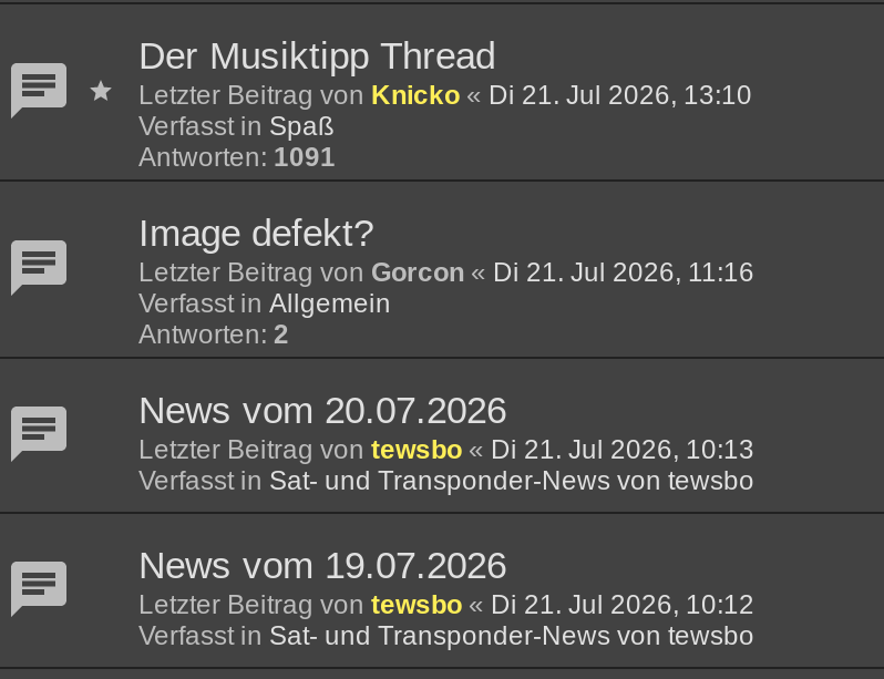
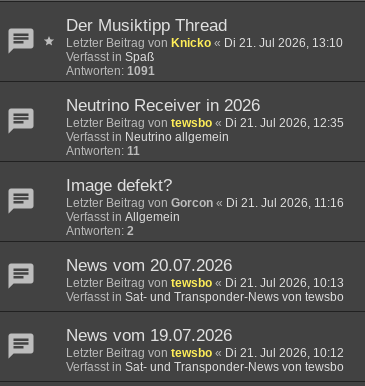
none -> [66,96,344,158] Neutrino Receiver in 2026 | Letzter Beitrag von tewsbo «Di 21. Jul 2026, 12:35 | Verfasst in Neutrino allgemein | Antworten: 11

